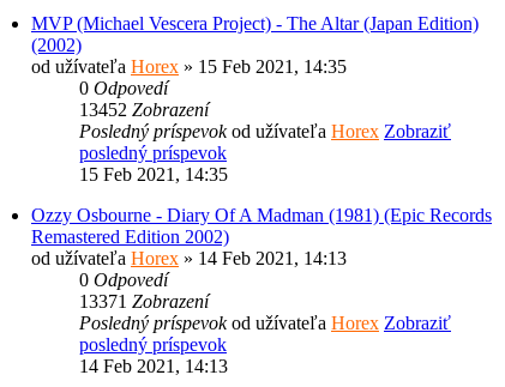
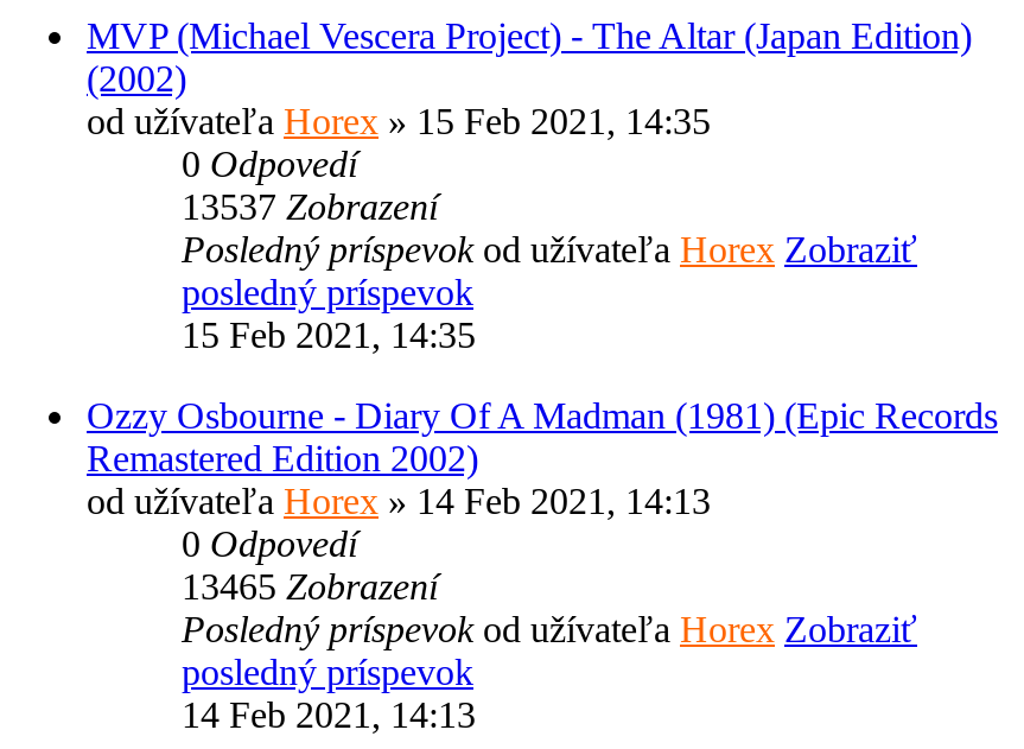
[79,99,209,120] 13452 Zobrazení -> [182,186,438,227] 13537 Zobrazení
[79,291,209,312] 13371 Zobrazení -> [182,566,438,607] 13465 Zobrazení

